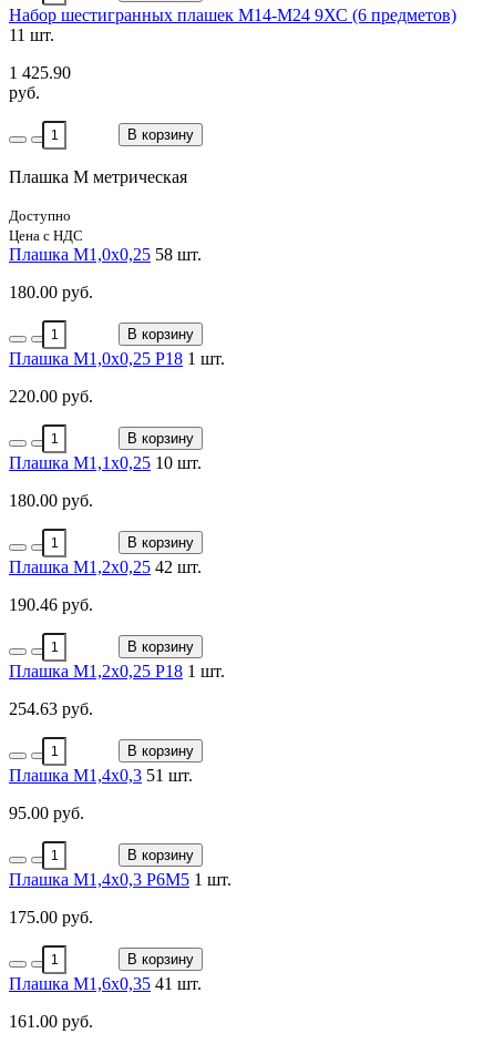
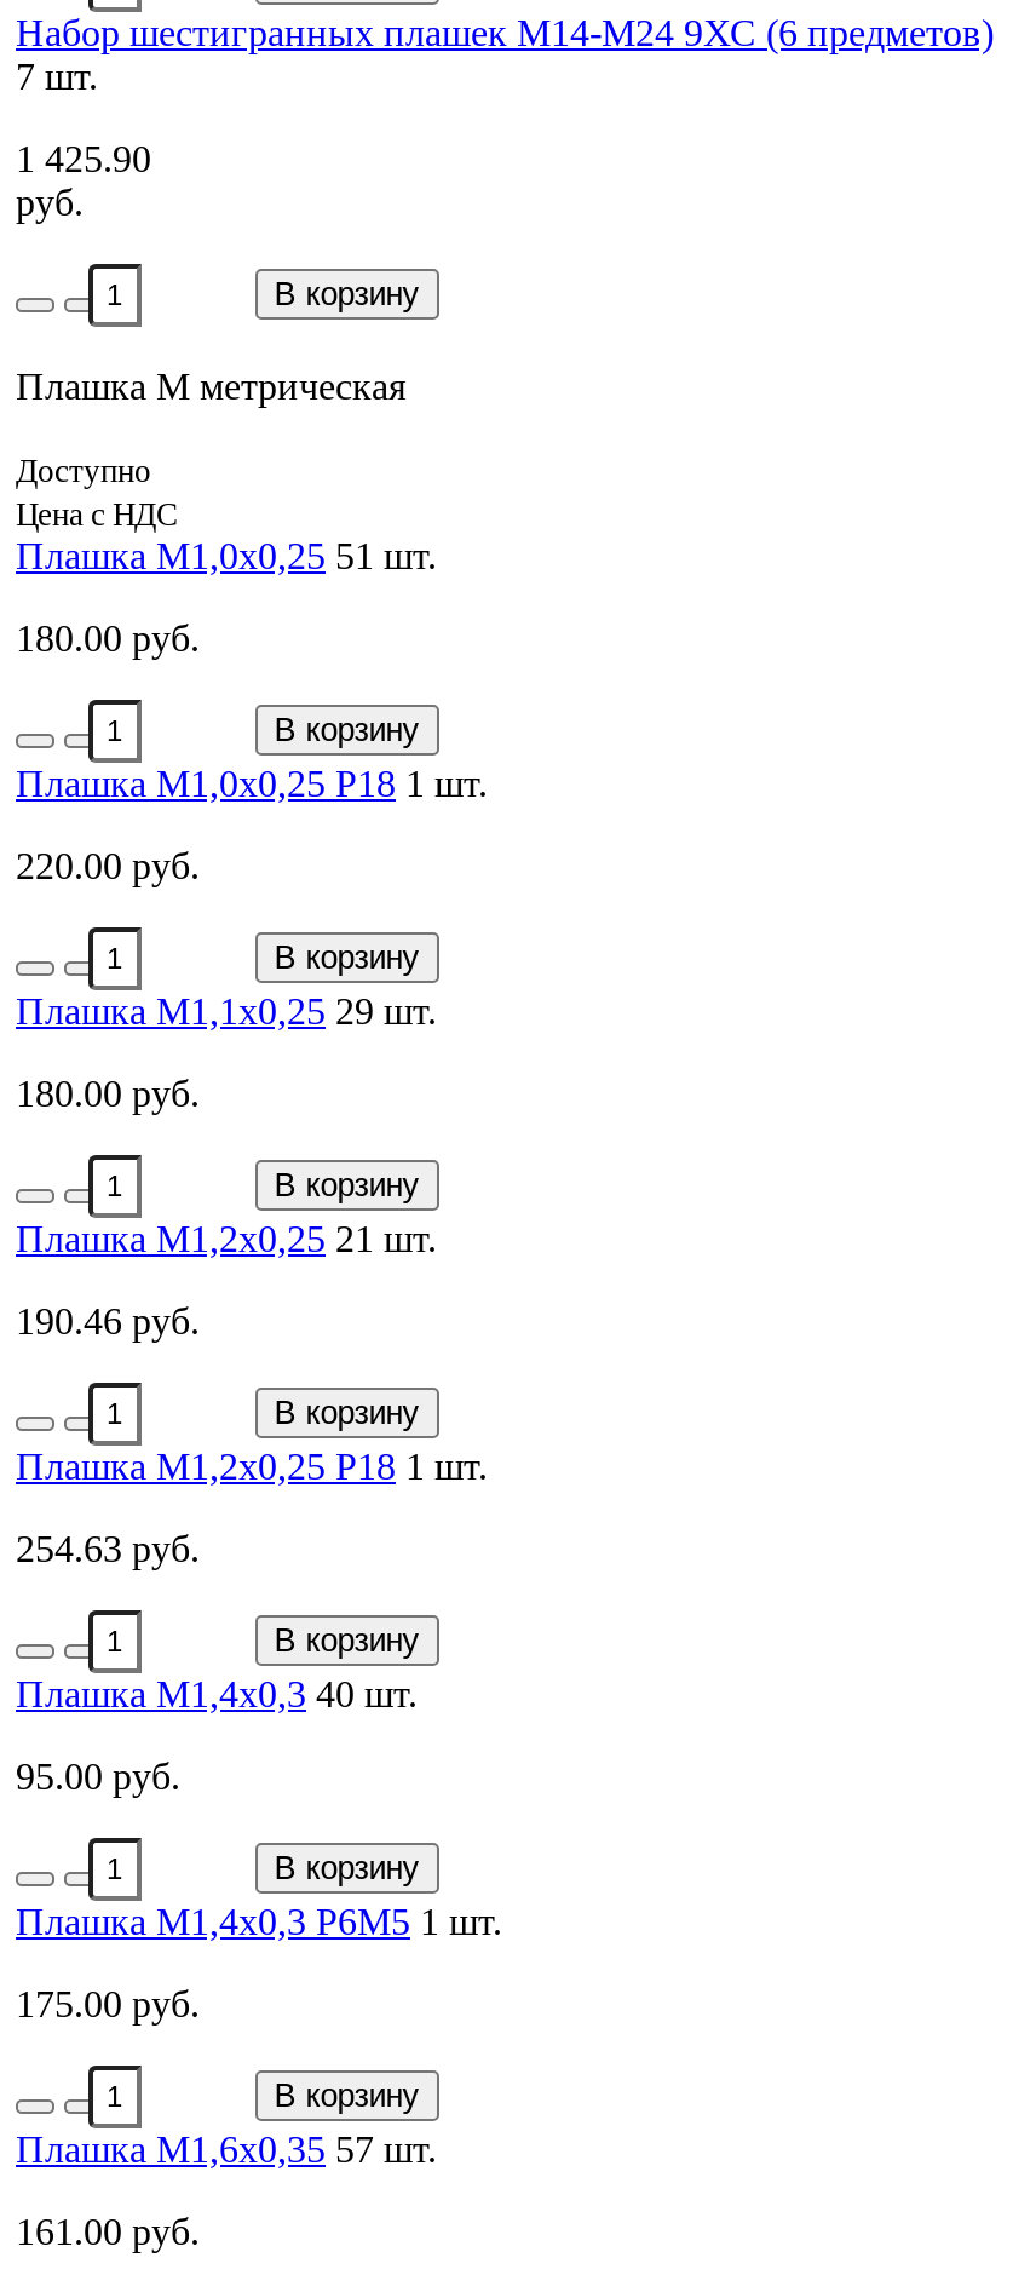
[9,25,54,44] 11 шт. -> [16,55,98,97] 7 шт.
[9,245,202,264] Плашка М1,0х0,25 58 шт. -> [16,535,437,576] Плашка М1,0х0,25 51 шт.
[9,453,202,472] Плашка М1,1х0,25 10 шт. -> [16,990,437,1031] Плашка М1,1х0,25 29 шт.
[9,557,202,576] Плашка М1,2х0,25 42 шт. -> [16,1218,437,1259] Плашка М1,2х0,25 21 шт.
[9,766,193,785] Плашка М1,4х0,3 51 шт. -> [16,1673,418,1714] Плашка М1,4х0,3 40 шт.
[9,974,202,993] Плашка М1,6х0,35 41 шт. -> [16,2128,437,2169] Плашка М1,6х0,35 57 шт.

